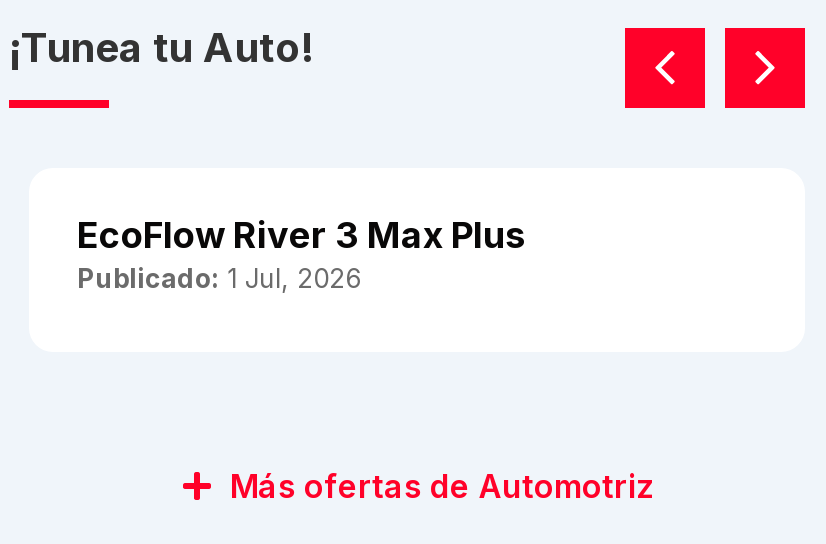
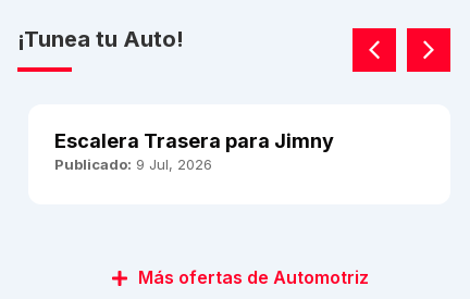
[77,214,525,294] EcoFlow River 3 Max Plus | Publicado: 1 Jul, 2026 -> [54,129,334,173] Escalera Trasera para Jimny | Publicado: 9 Jul, 2026

